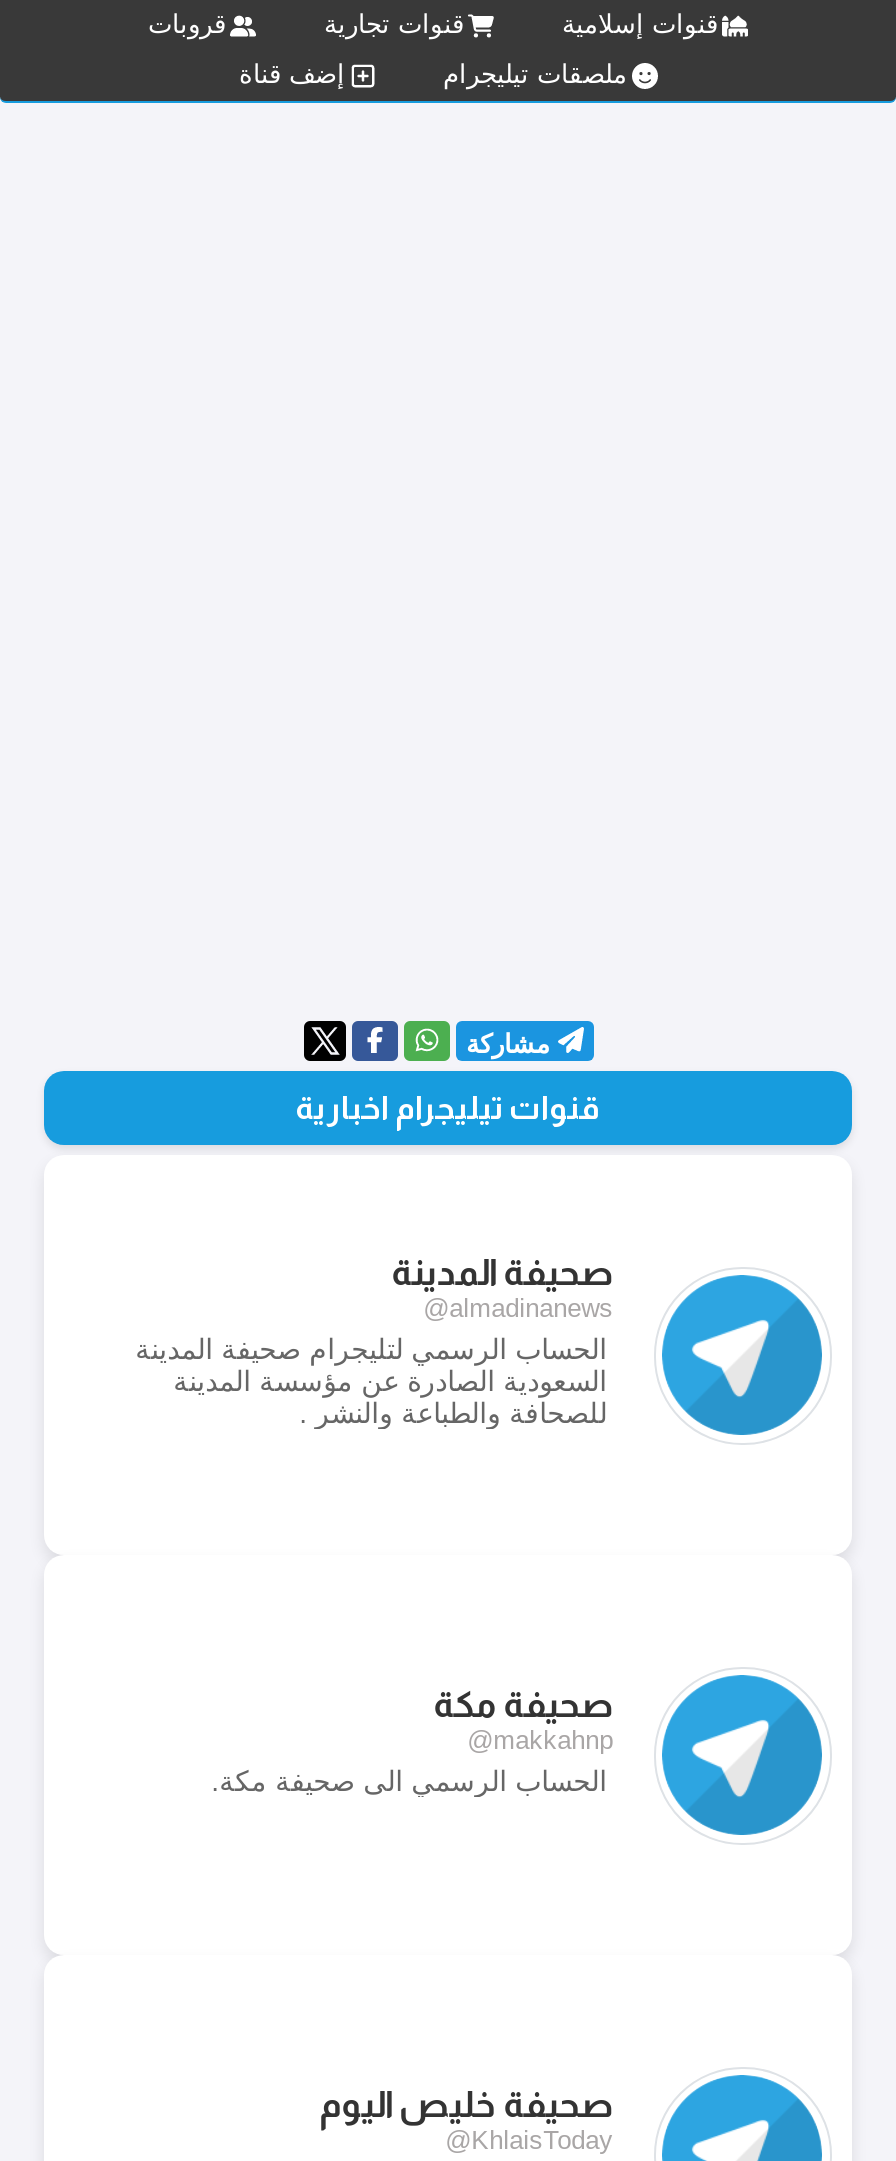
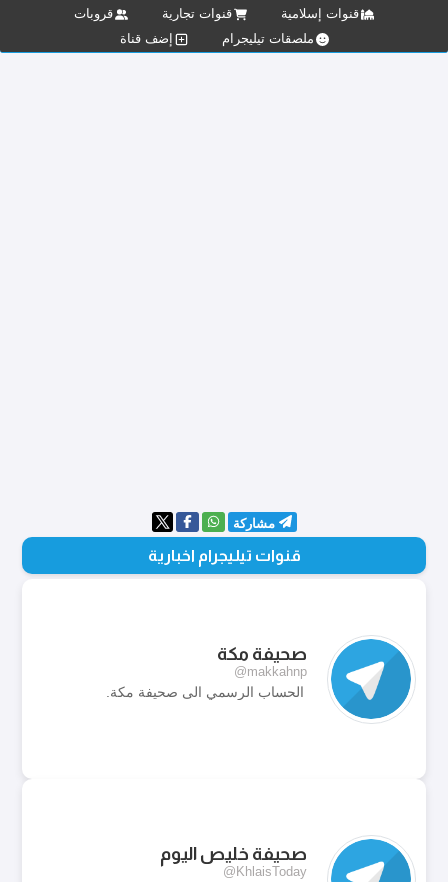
[135,1253,613,1429] صحيفة المدينة | @almadinanews | الحساب الرسمي لتليجرام صحيفة المدينة | السعودية الصادرة عن مؤسسة المدينة | للصحافة والطباعة والنشر . -> none

